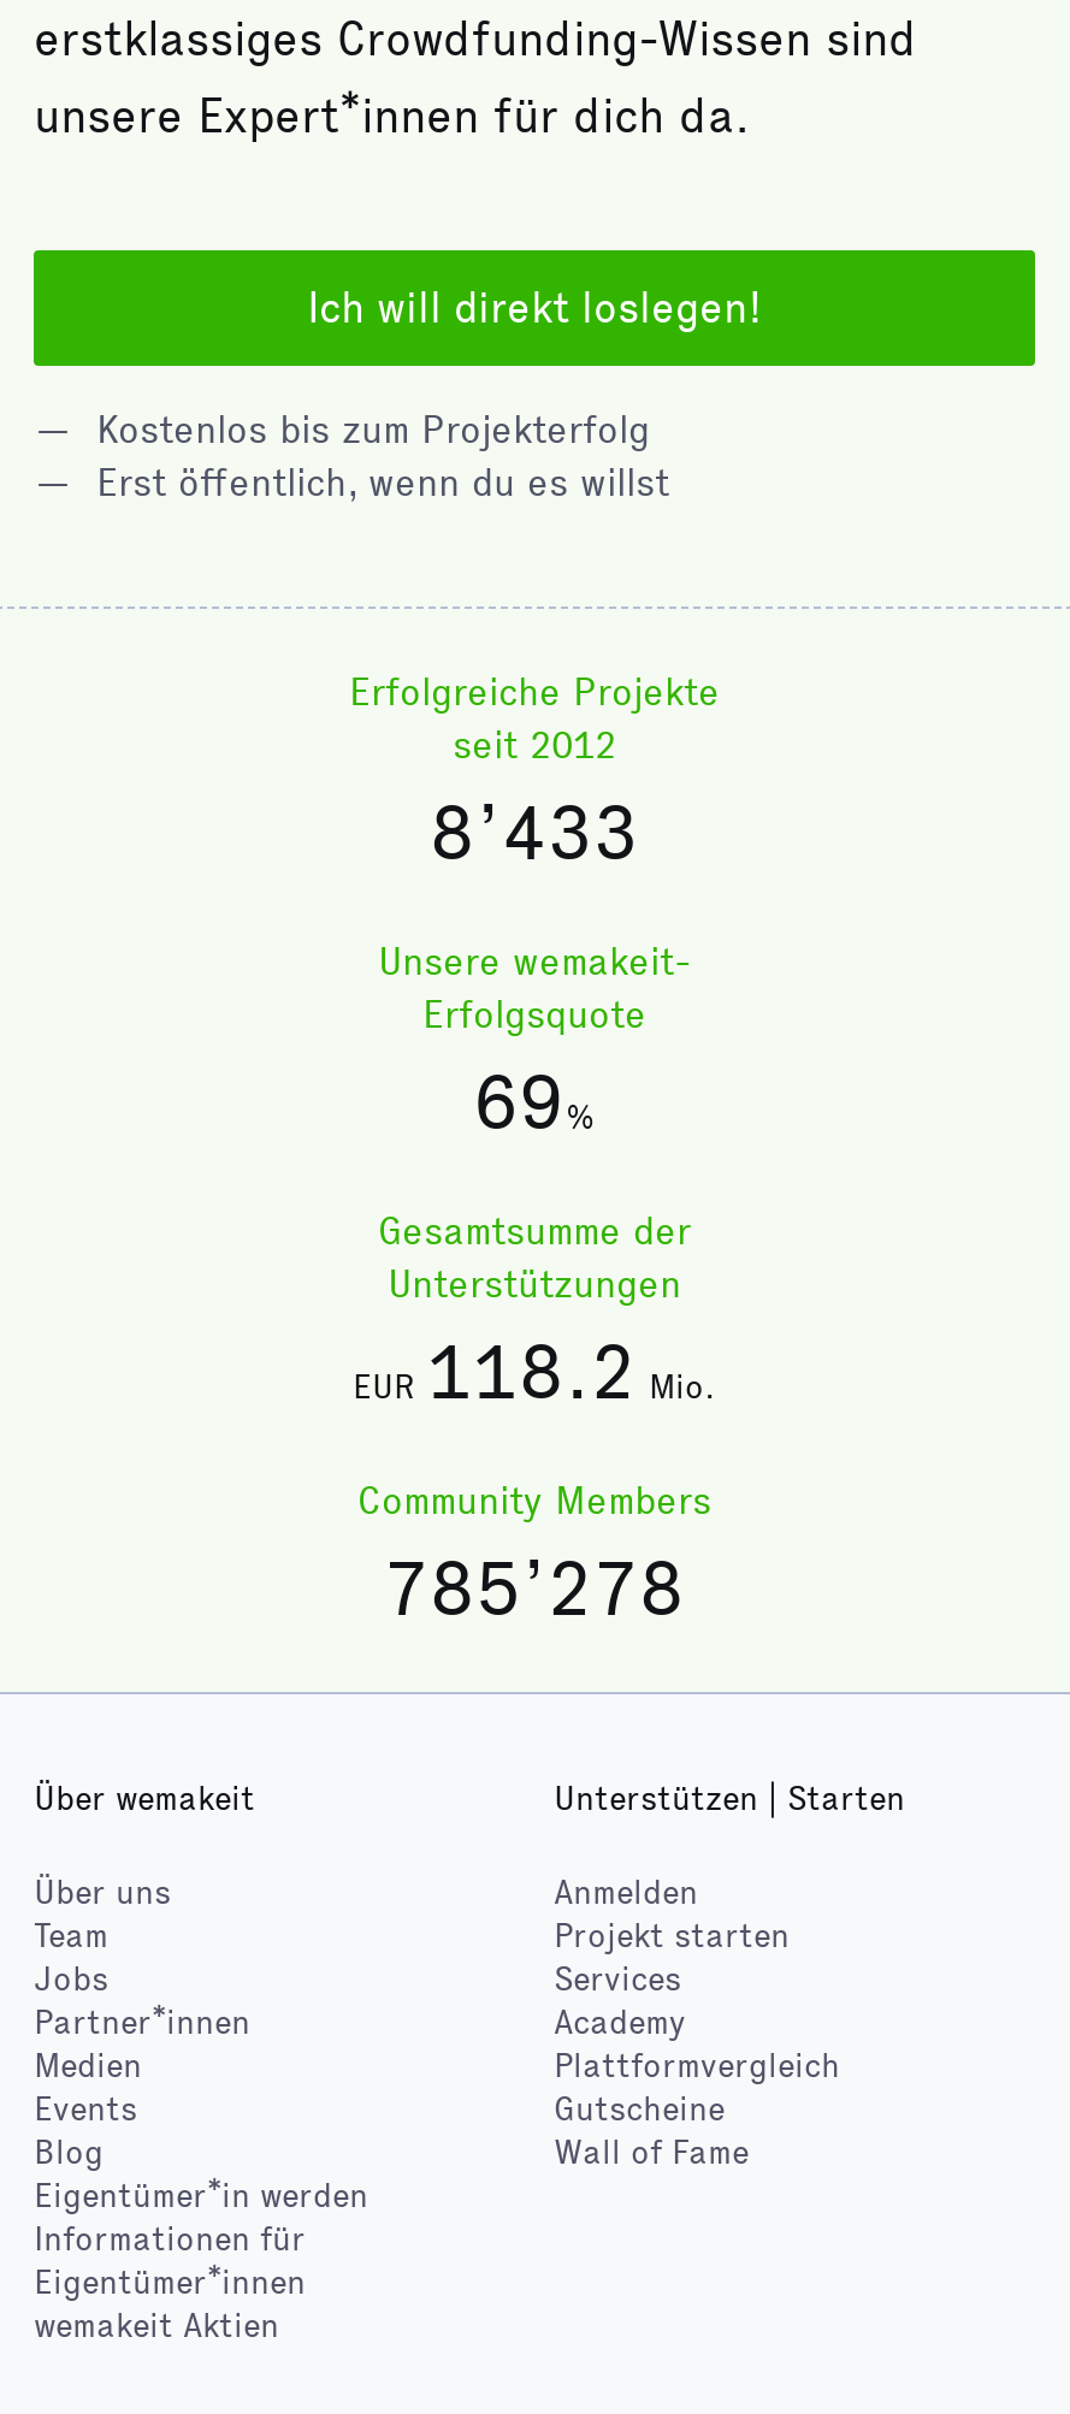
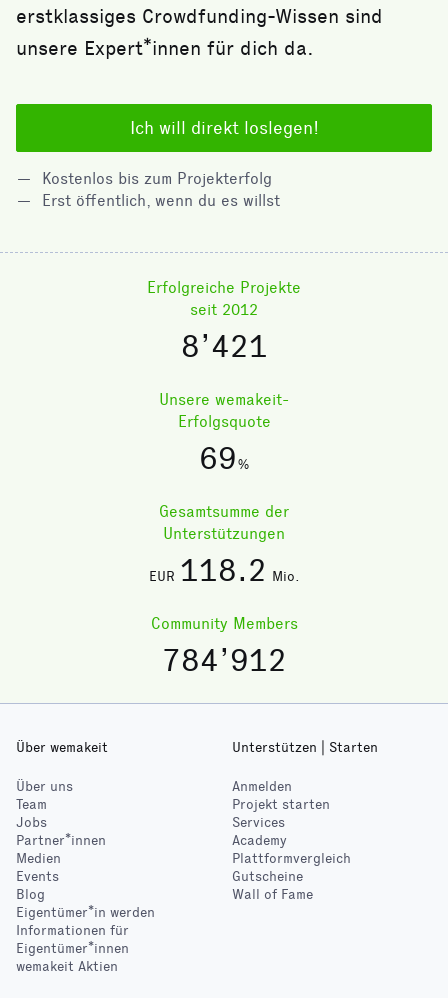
[430,787,639,881] 8’433 -> [180,327,267,366] 8’421
[384,1543,685,1636] 785’278 -> [161,641,286,680] 784’912

